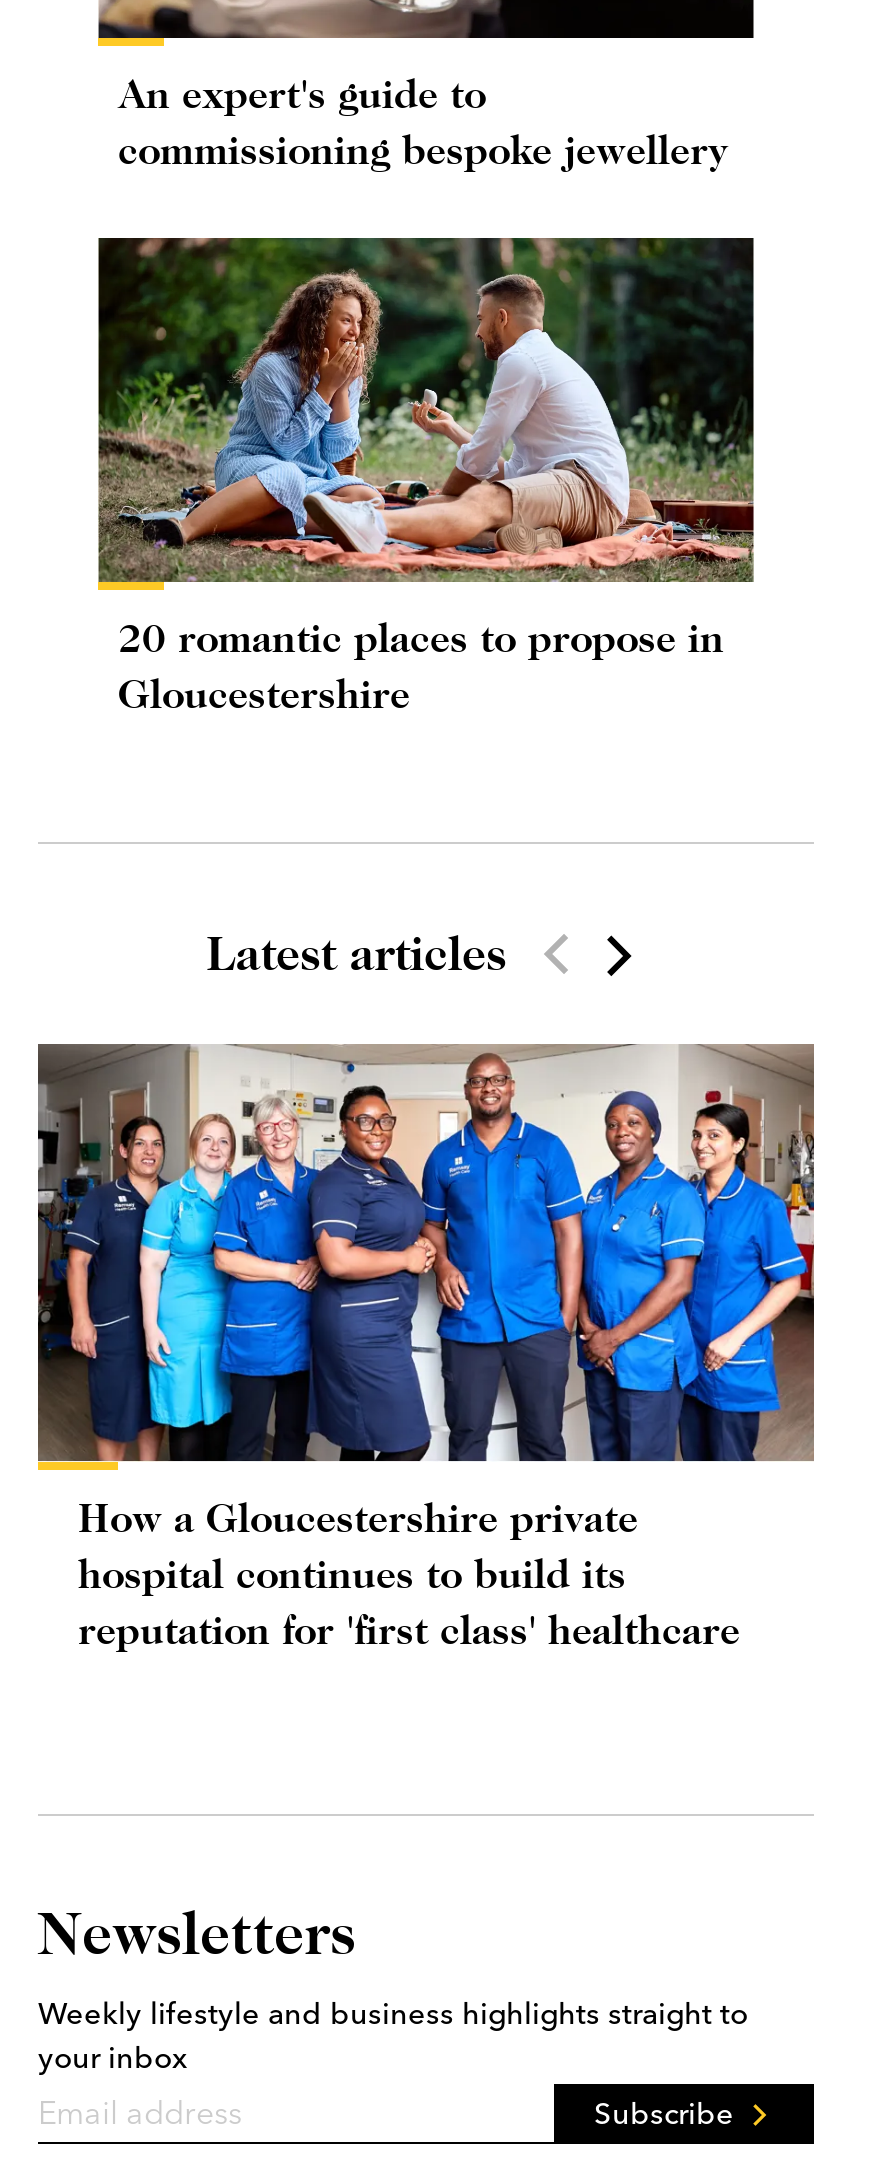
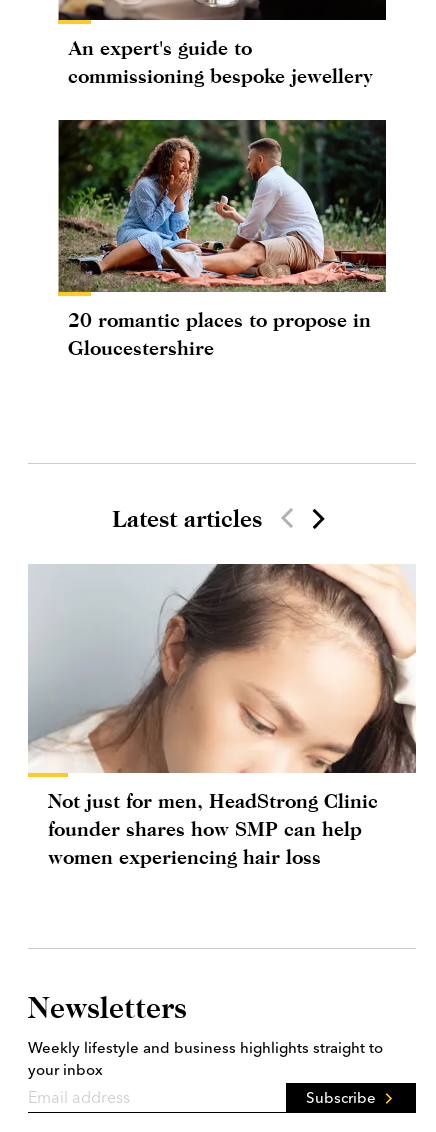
[36,1042,816,1653] [image] | How a Gloucestershire private | hospital continues to build its | reputation for 'first class' healthcare -> [28,563,416,868] [image] | Not just for men, HeadStrong Clinic | founder shares how SMP can help | women experiencing hair loss

